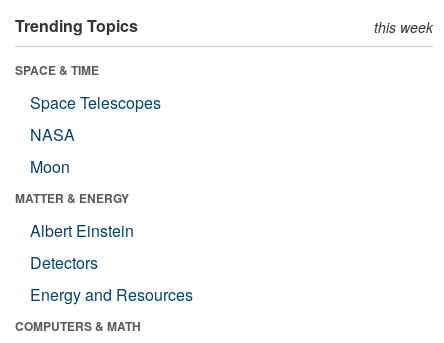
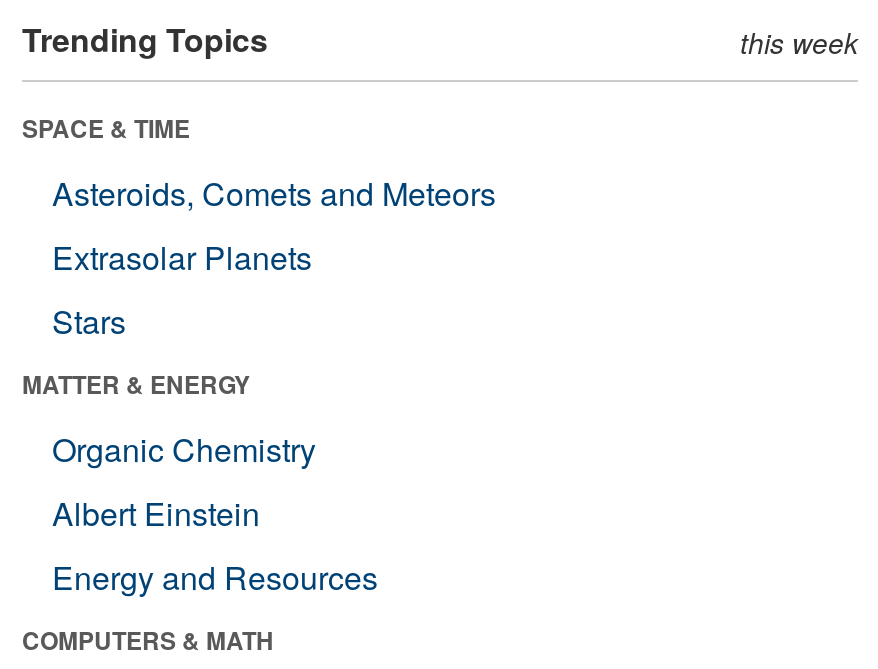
[30,91,161,178] Space Telescopes | NASA | Moon -> [52,170,496,344] Asteroids, Comets and Meteors | Extrasolar Planets | Stars
none -> [52,426,316,472] Organic Chemistry
moved [30,219,134,242] -> [52,490,260,536]: Albert Einstein
[30,251,98,274] Detectors -> none

